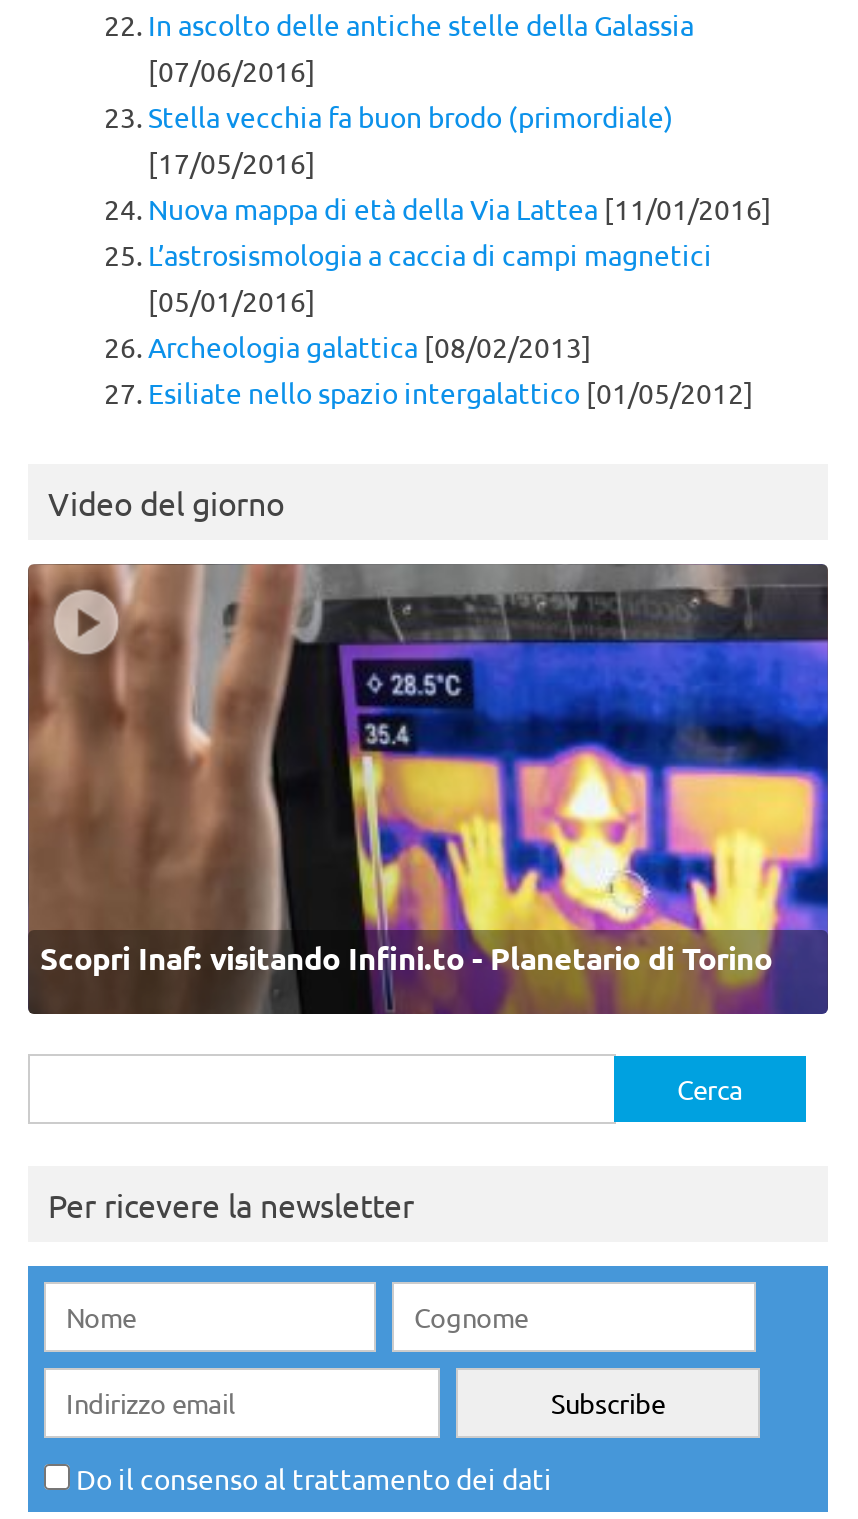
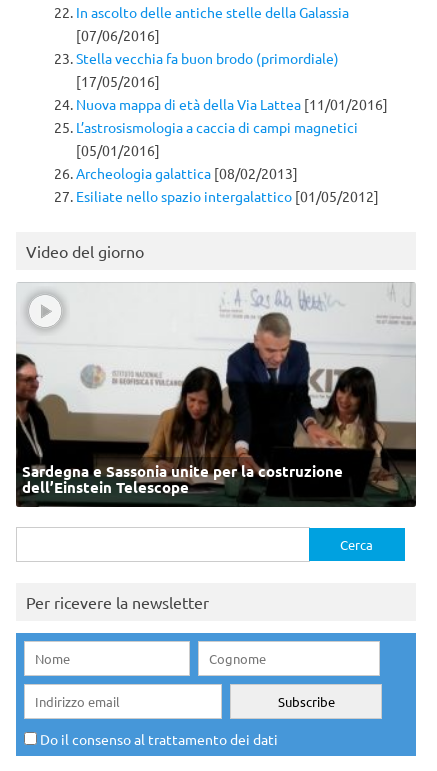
[26,564,830,1016] [image] | Scopri Inaf: visitando Infini.to - Planetario di Torino -> [15,283,417,508] [image] | Sardegna e Sassonia unite per la costruzione | dell’Einstein Telescope

